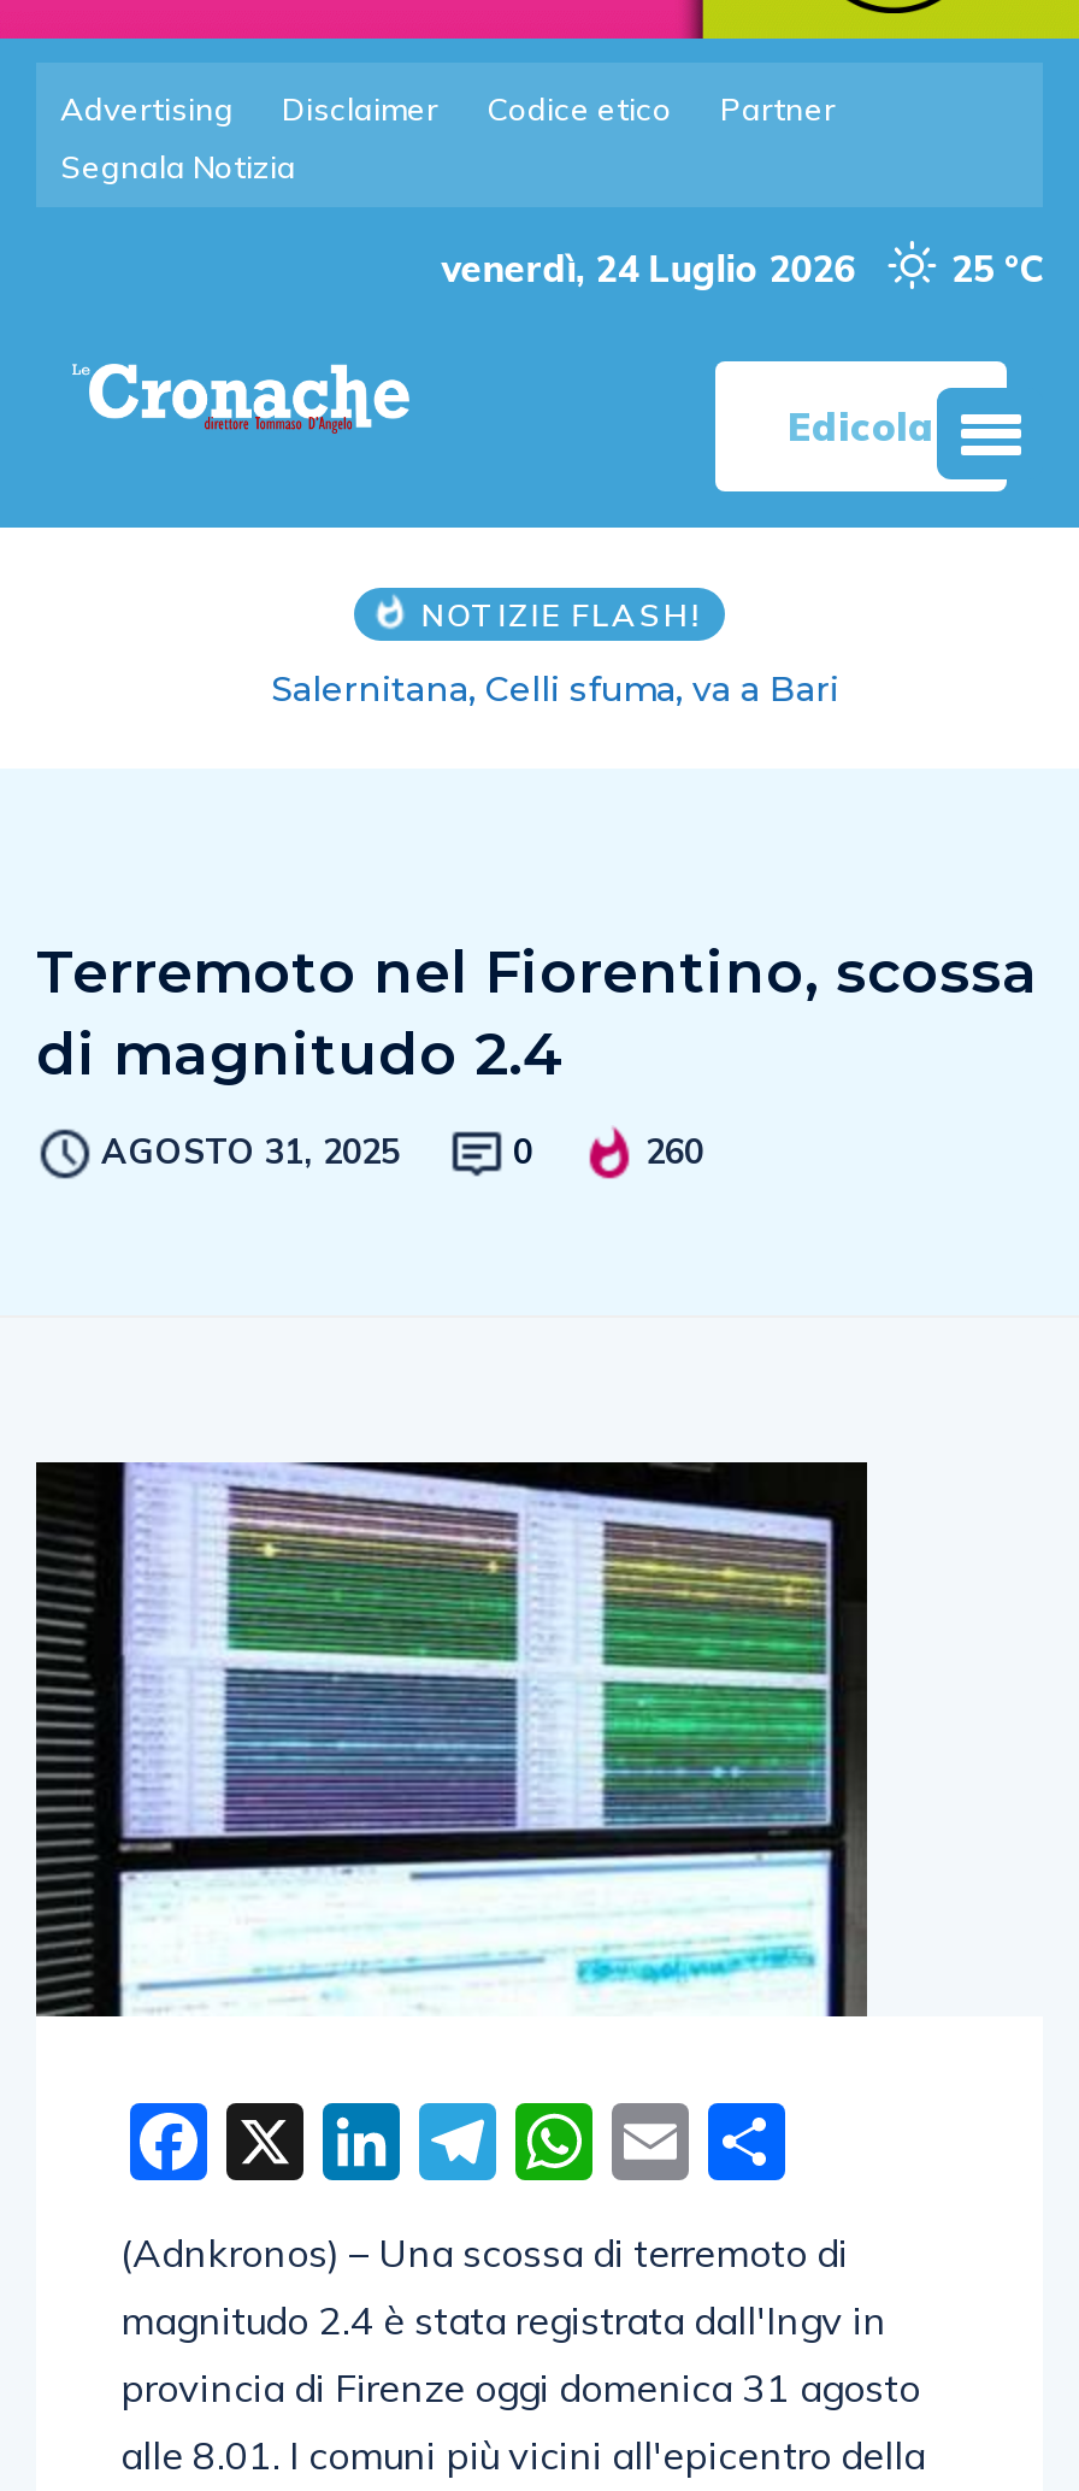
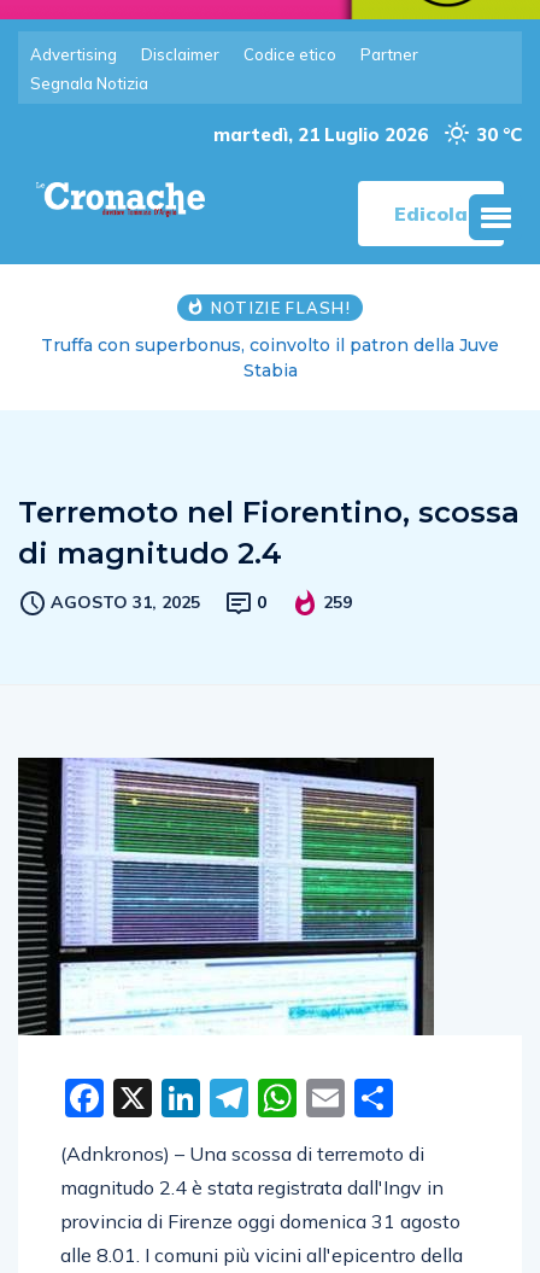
[441,246,855,291] venerdì, 24 Luglio 2026 -> [214,123,428,146] martedì, 21 Luglio 2026
[951,246,1043,291] 25 °C -> [476,123,522,146] 30 °C
[255,667,824,711] Salernitana, Celli sfuma, va a Bari -> [41,334,499,381] Truffa con superbonus, coinvolto il patron della Juve | Stabia
[645,1130,703,1173] 260 -> [323,591,352,613] 259

